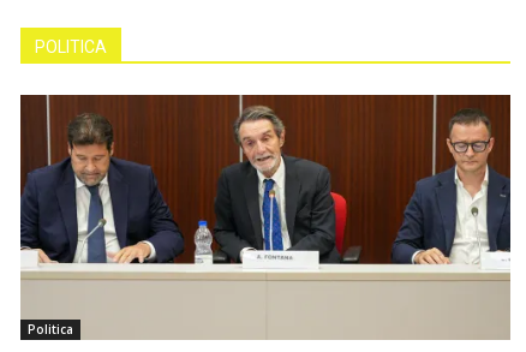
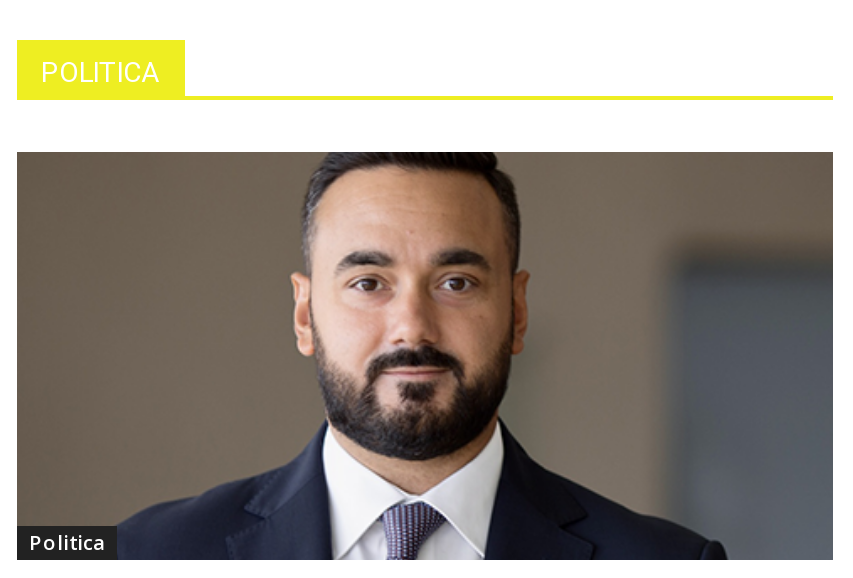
[20,94,510,340] [image] -> [15,152,835,562] [image]

